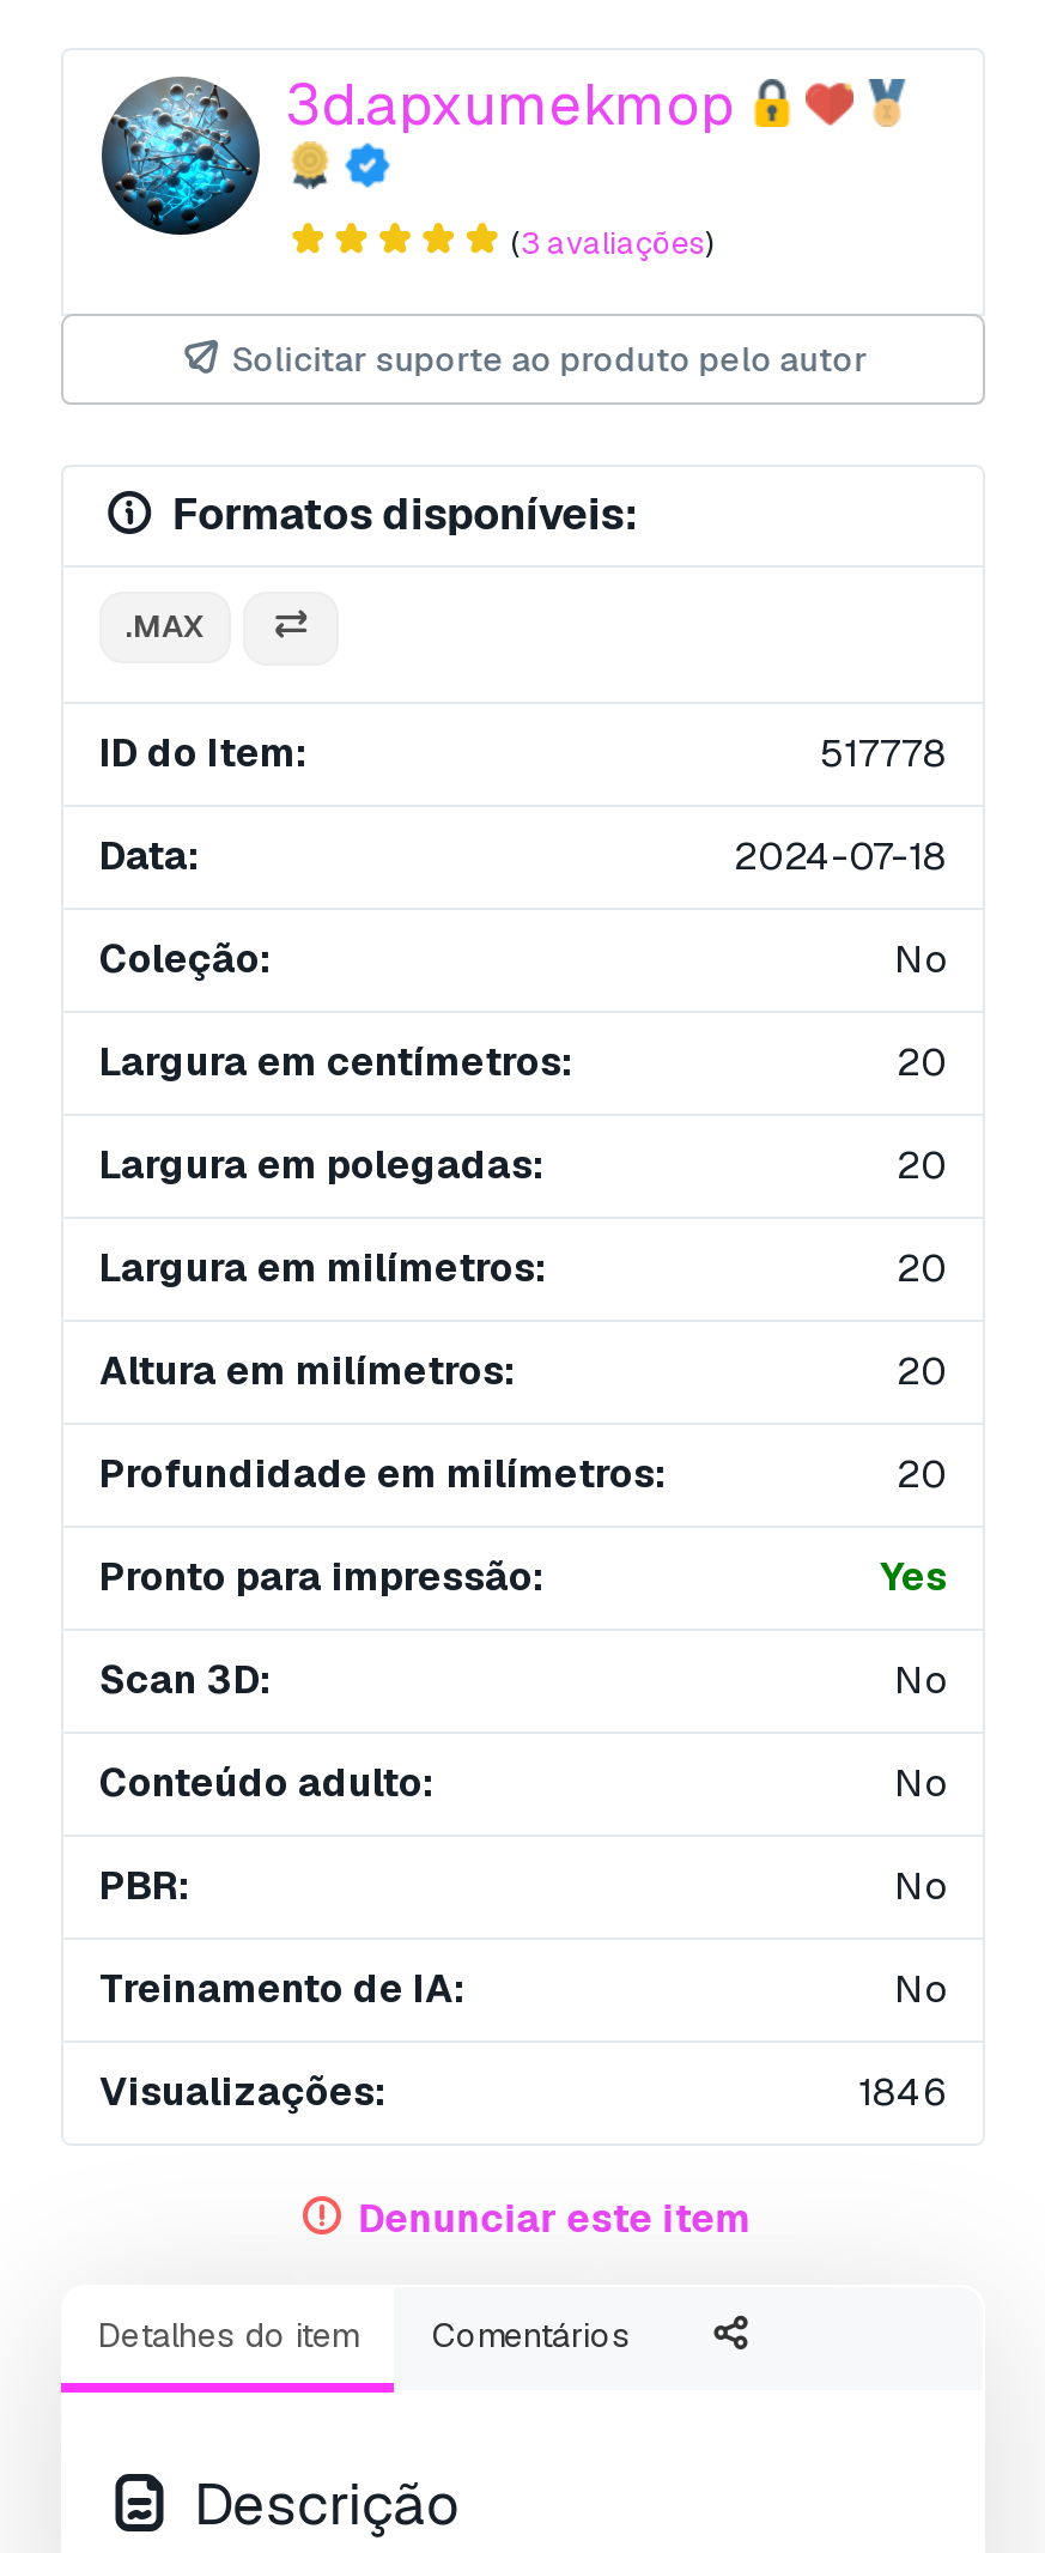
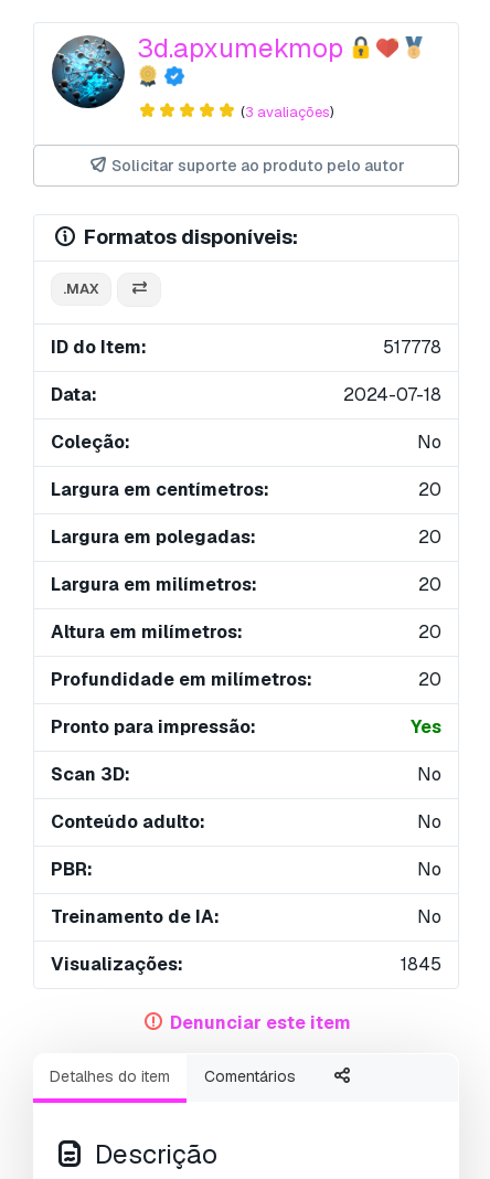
[858,2066,947,2117] 1846 -> [401,952,441,976] 1845

